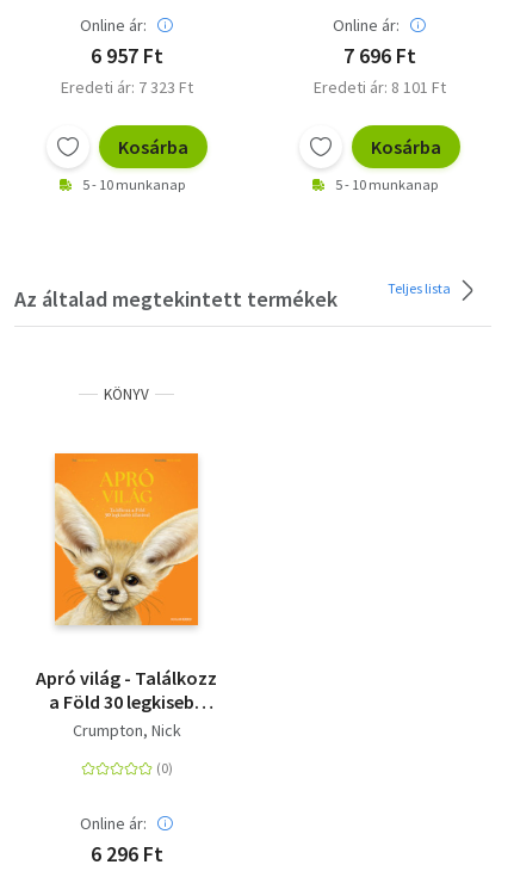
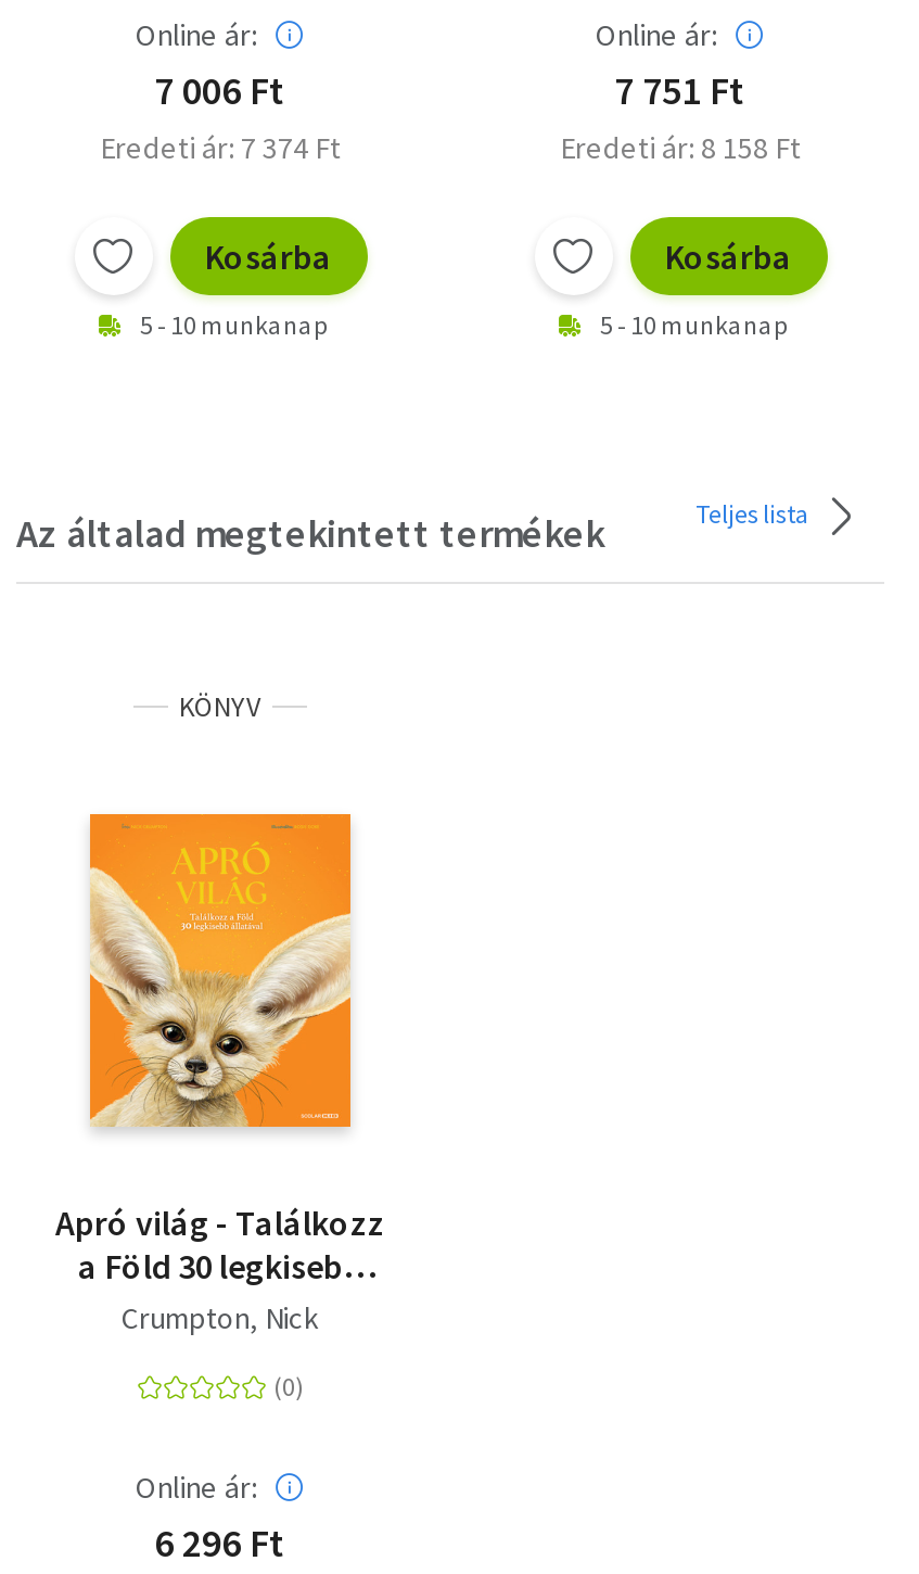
[90,41,163,69] 6 957 Ft -> [154,64,286,114] 7 006 Ft
[343,41,416,69] 7 696 Ft -> [614,64,746,114] 7 751 Ft
[60,76,193,97] Eredeti ár: 7 323 Ft -> [100,127,341,167] Eredeti ár: 7 374 Ft
[313,76,445,97] Eredeti ár: 8 101 Ft -> [560,127,801,167] Eredeti ár: 8 158 Ft

